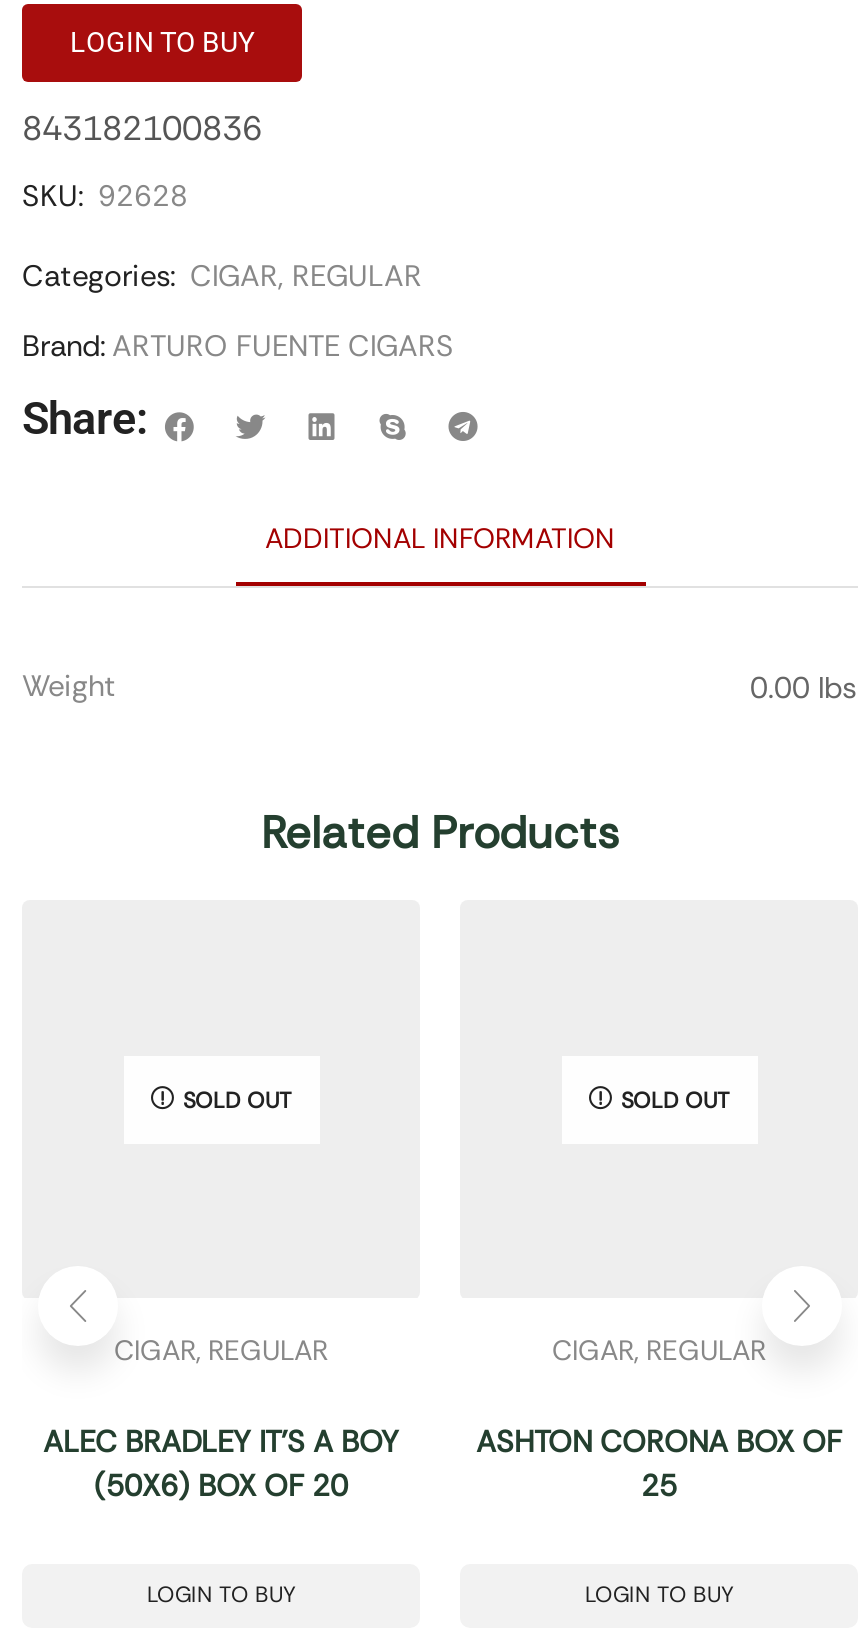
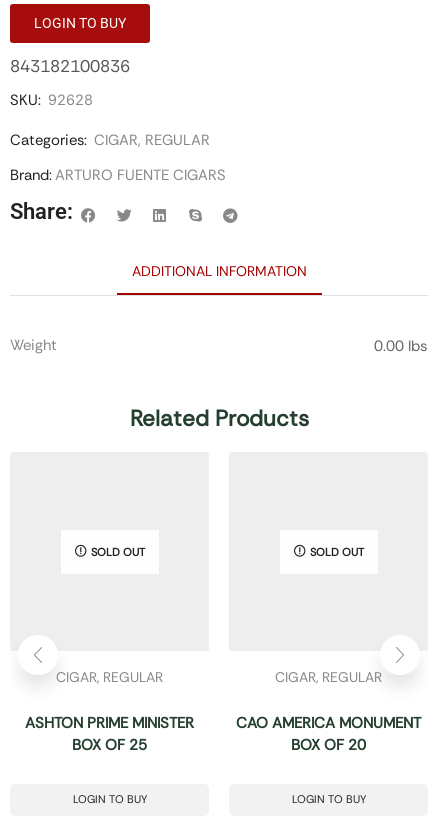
[43,1421,399,1505] ALEC BRADLEY IT’S A BOY | (50X6) BOX OF 20 -> [25,712,194,754] ASHTON PRIME MINISTER | BOX OF 25
[476,1421,842,1505] ASHTON CORONA BOX OF | 25 -> [236,712,421,754] CAO AMERICA MONUMENT | BOX OF 20

